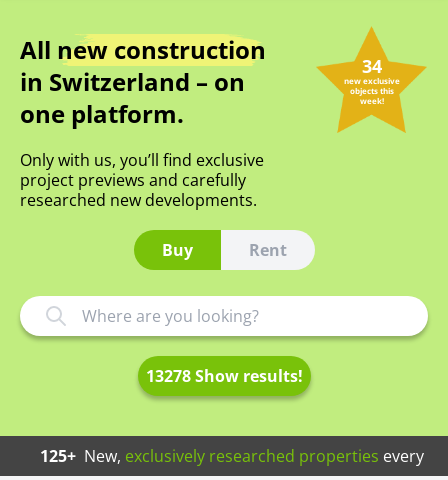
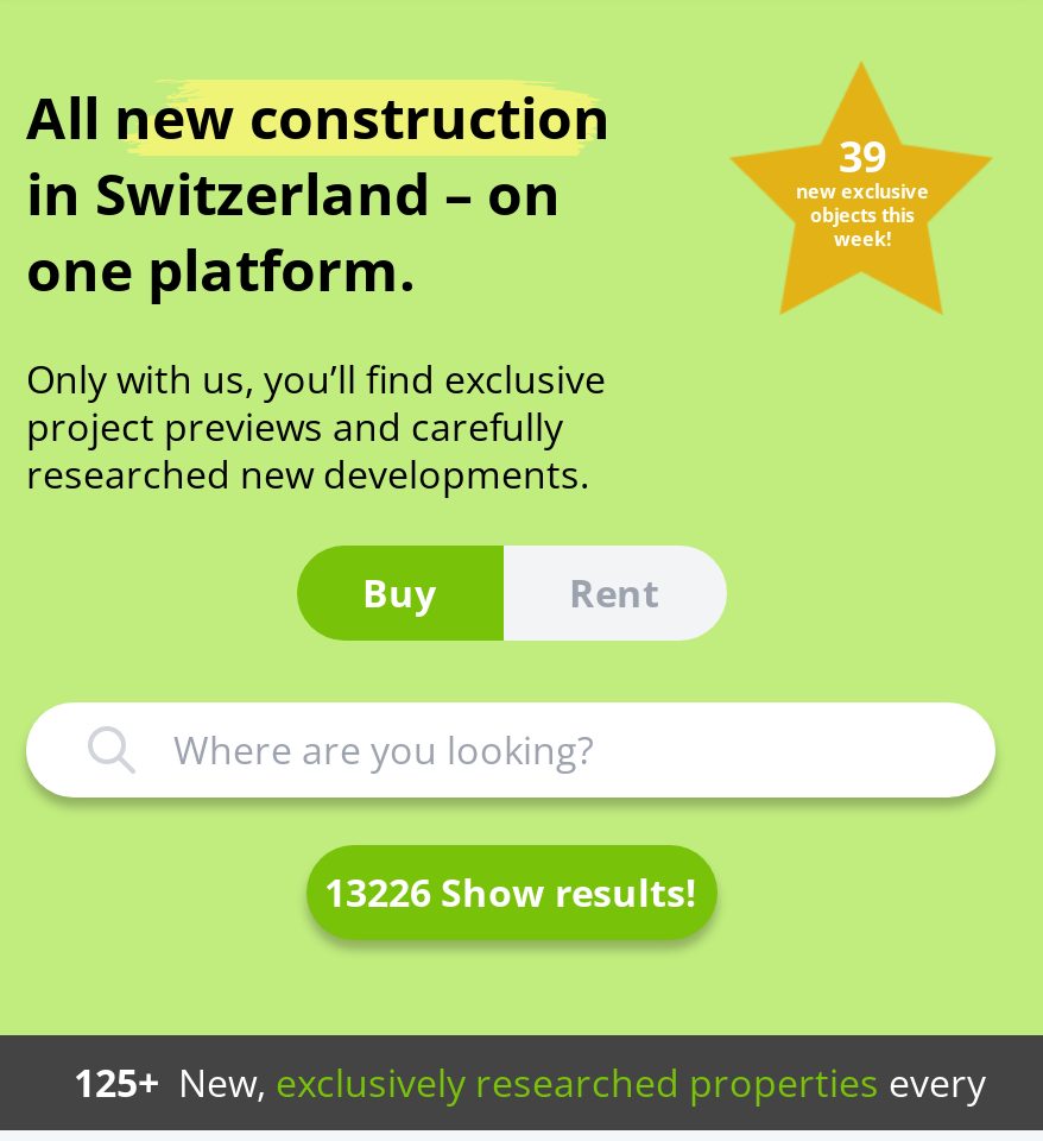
[362,54,382,78] 34 -> [839,127,886,184] 39
[145,365,302,387] 13278 Show results! -> [324,866,697,919] 13226 Show results!

